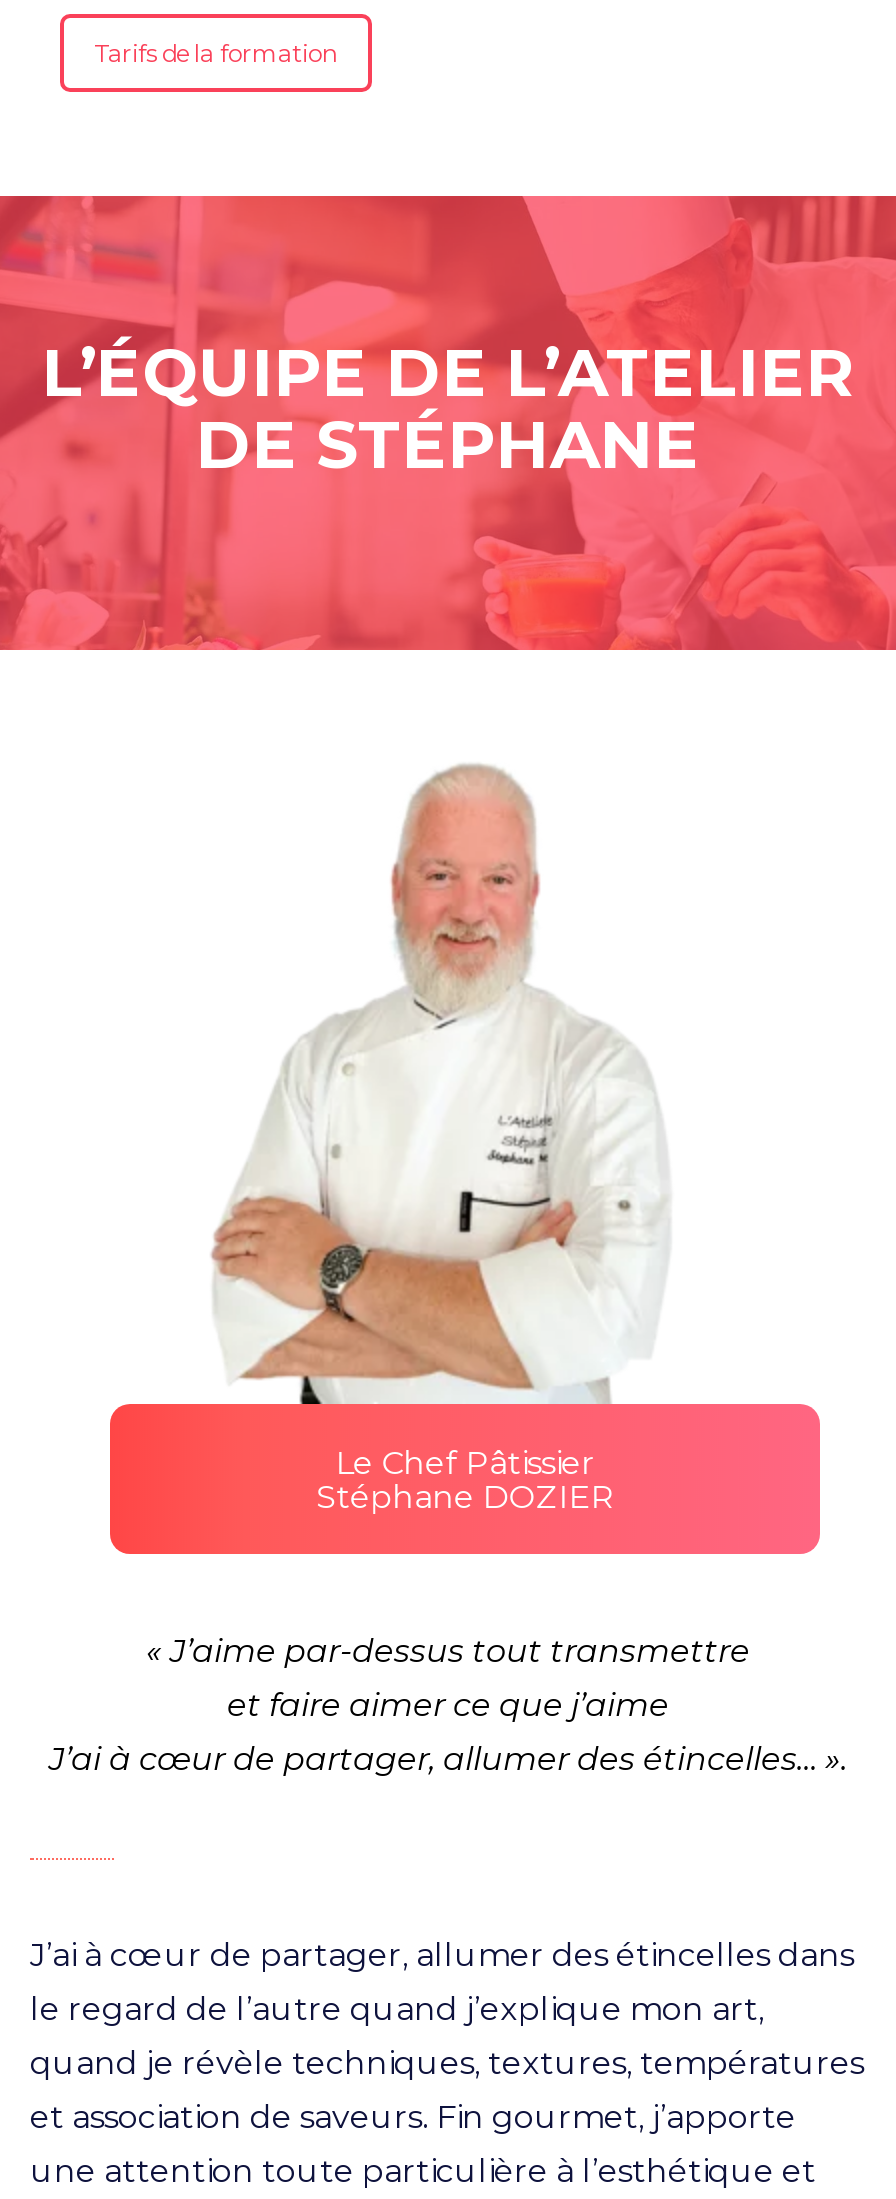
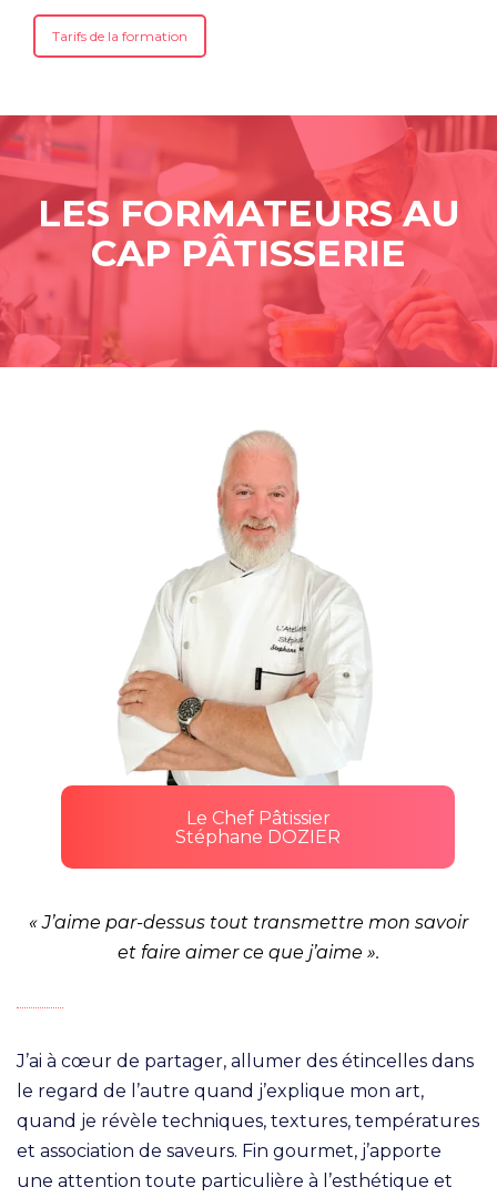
[42,332,854,484] L’ÉQUIPE DE L’ATELIER | DE STÉPHANE -> [37,191,460,275] LES FORMATEURS AU | CAP PÂTISSERIE
[49,1632,847,1778] « J’aime par-dessus tout transmettre | et faire aimer ce que j’aime | J’ai à cœur de partager, allumer des étincelles… ». -> [29,912,468,963] « J’aime par-dessus tout transmettre mon savoir | et faire aimer ce que j’aime ».

